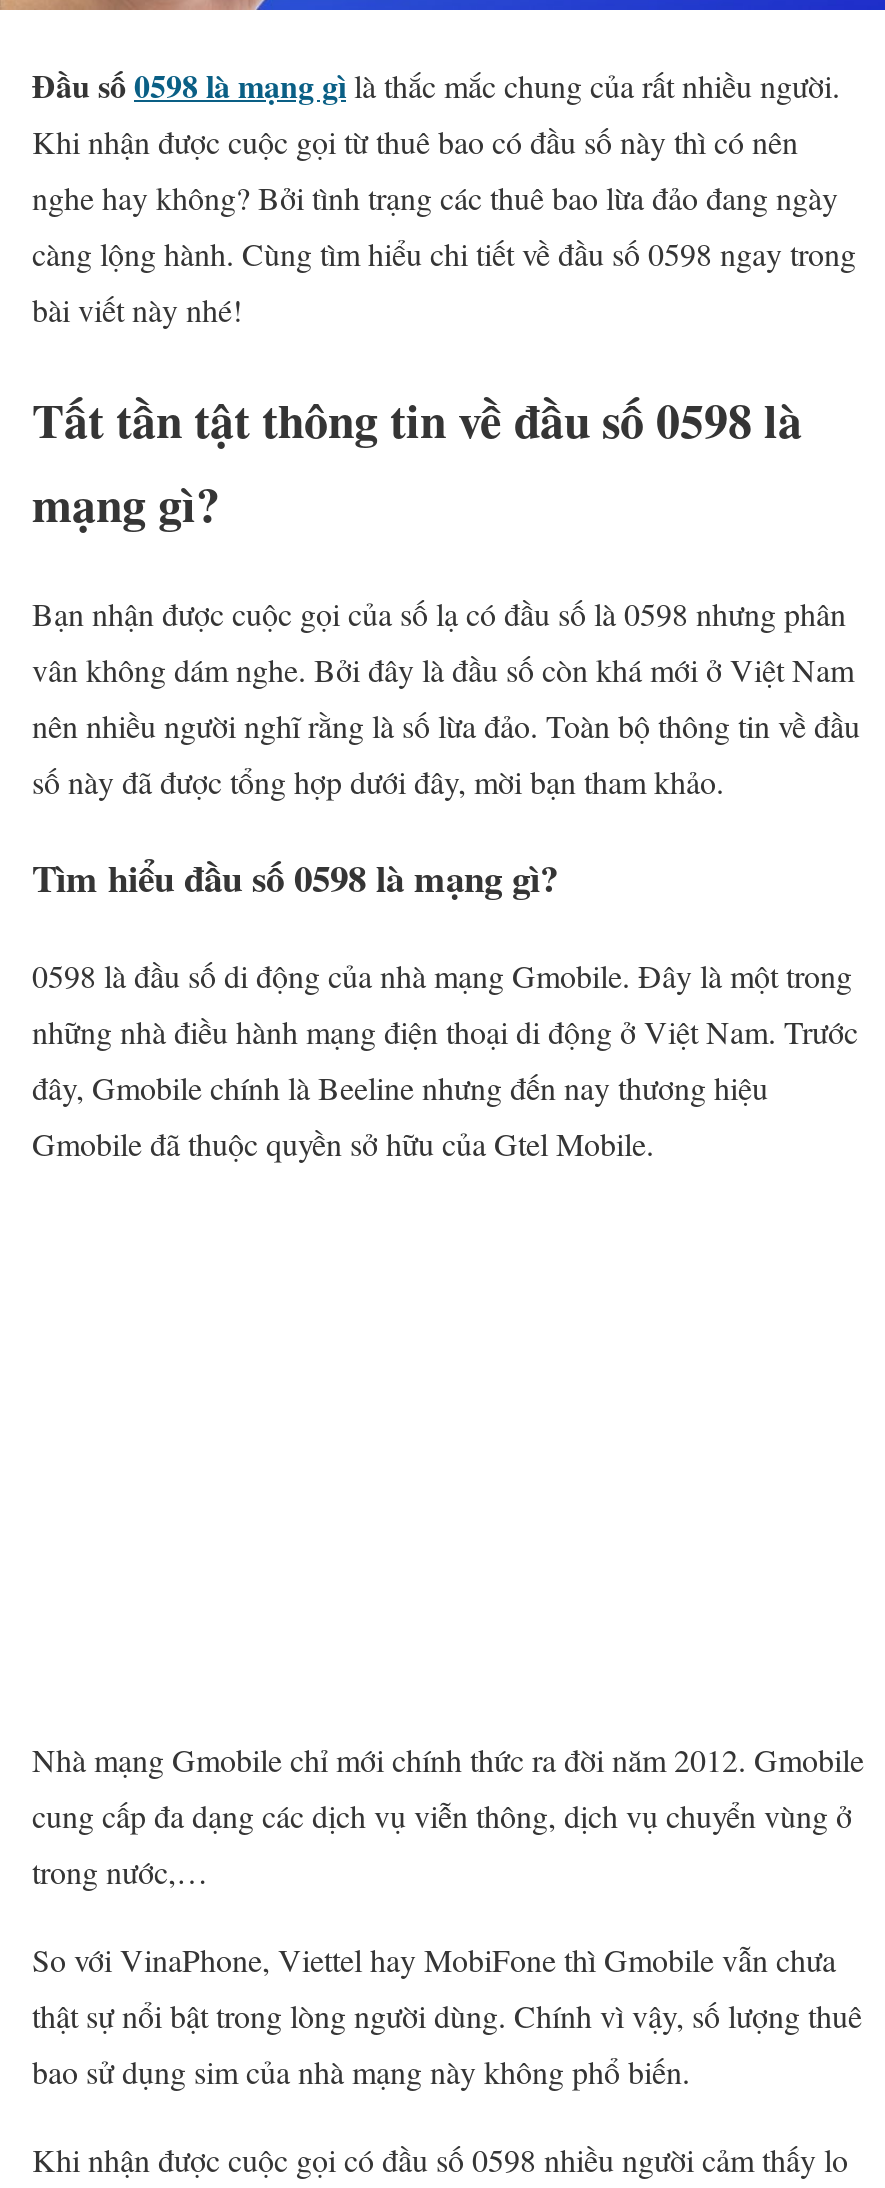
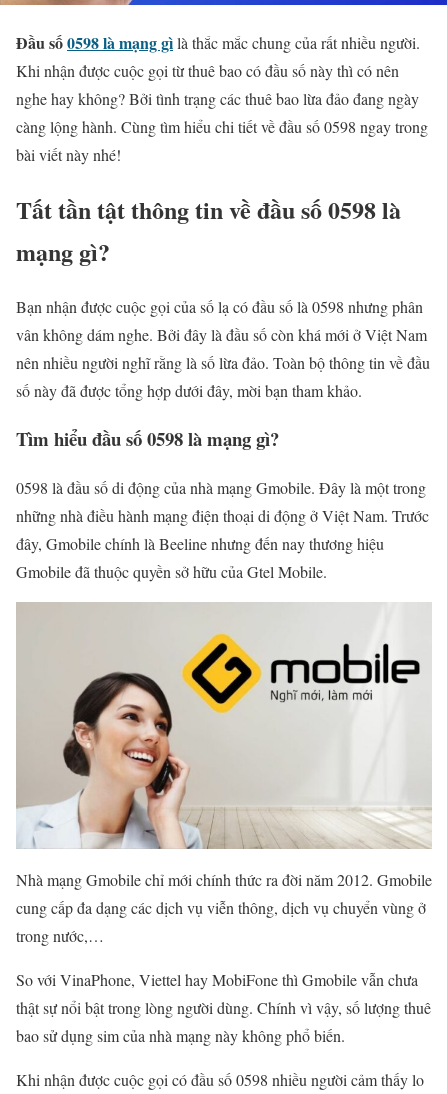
none -> [15,602,432,850] [image]

